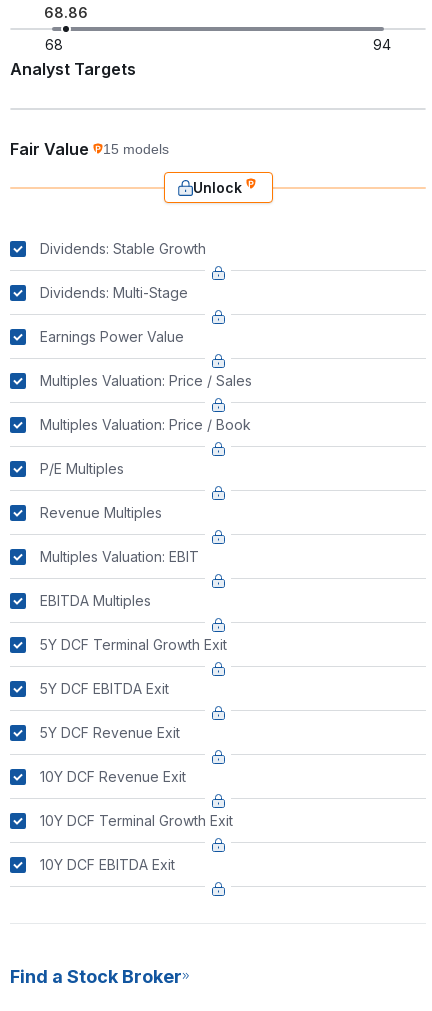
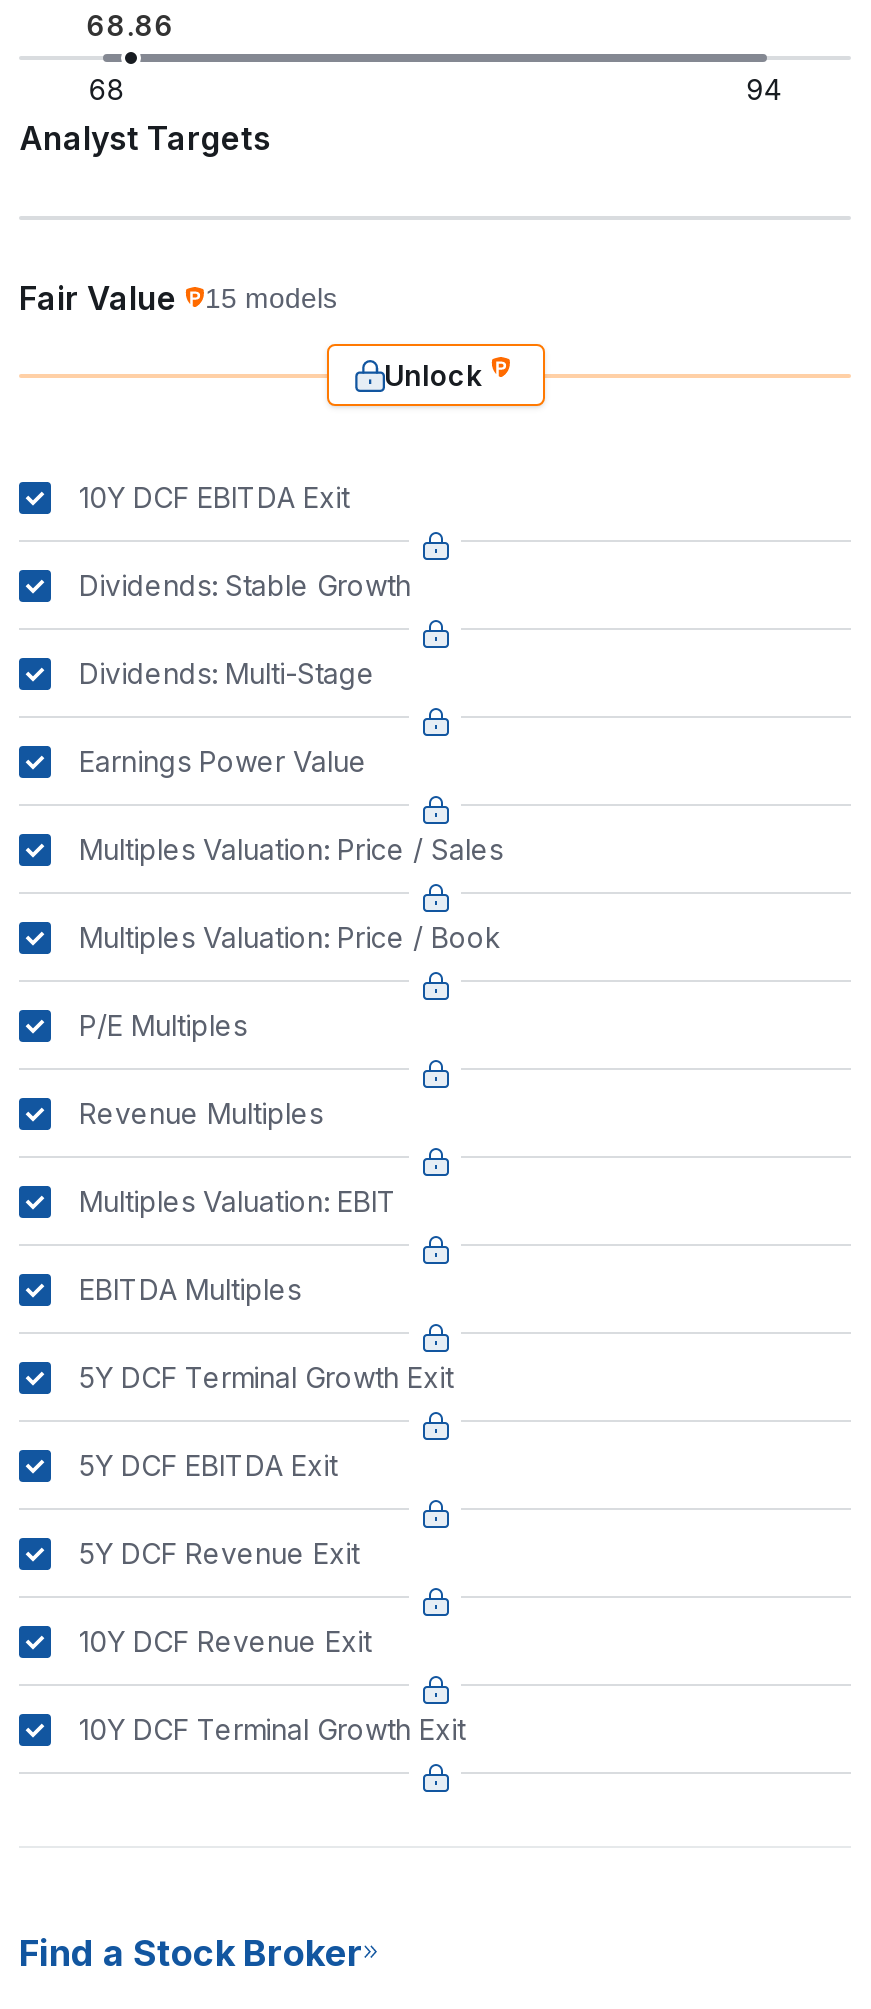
moved [40,240,252,829] -> [79,568,503,1746]: Dividends: Stable Growth | Dividends: Multi-Stage | Earnings Power Value | ... | 10Y DCF Revenue Exit | 10Y DCF Terminal Growth Exit
moved [40,856,175,873] -> [79,480,349,514]: 10Y DCF EBITDA Exit

